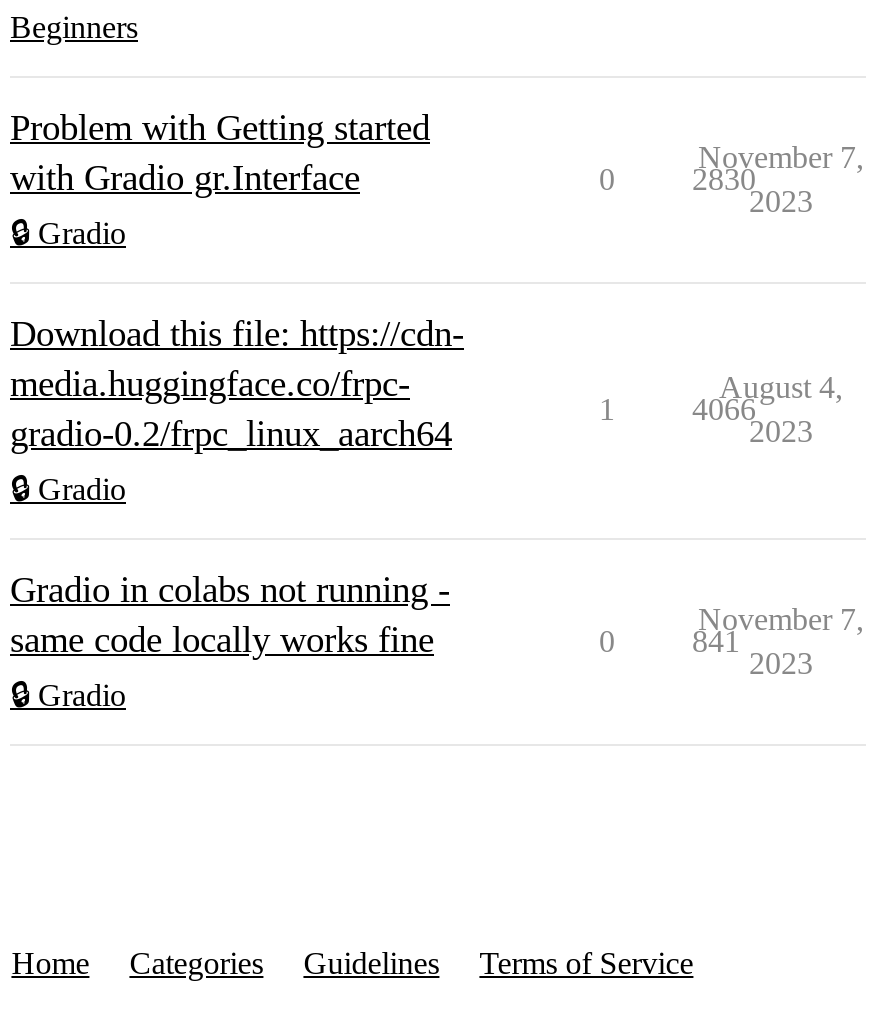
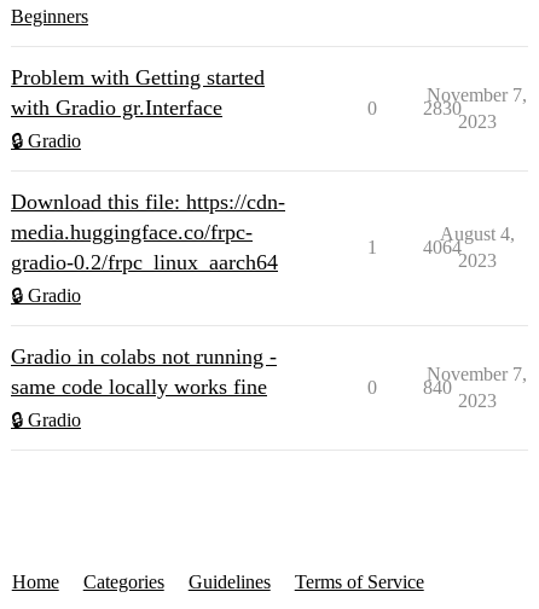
[692,392,756,426] 4066 -> [423,237,462,257] 4064
[692,624,740,658] 841 -> [423,377,452,398] 840

